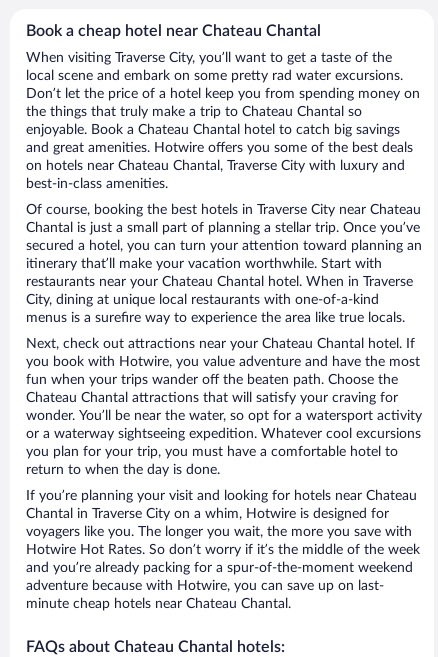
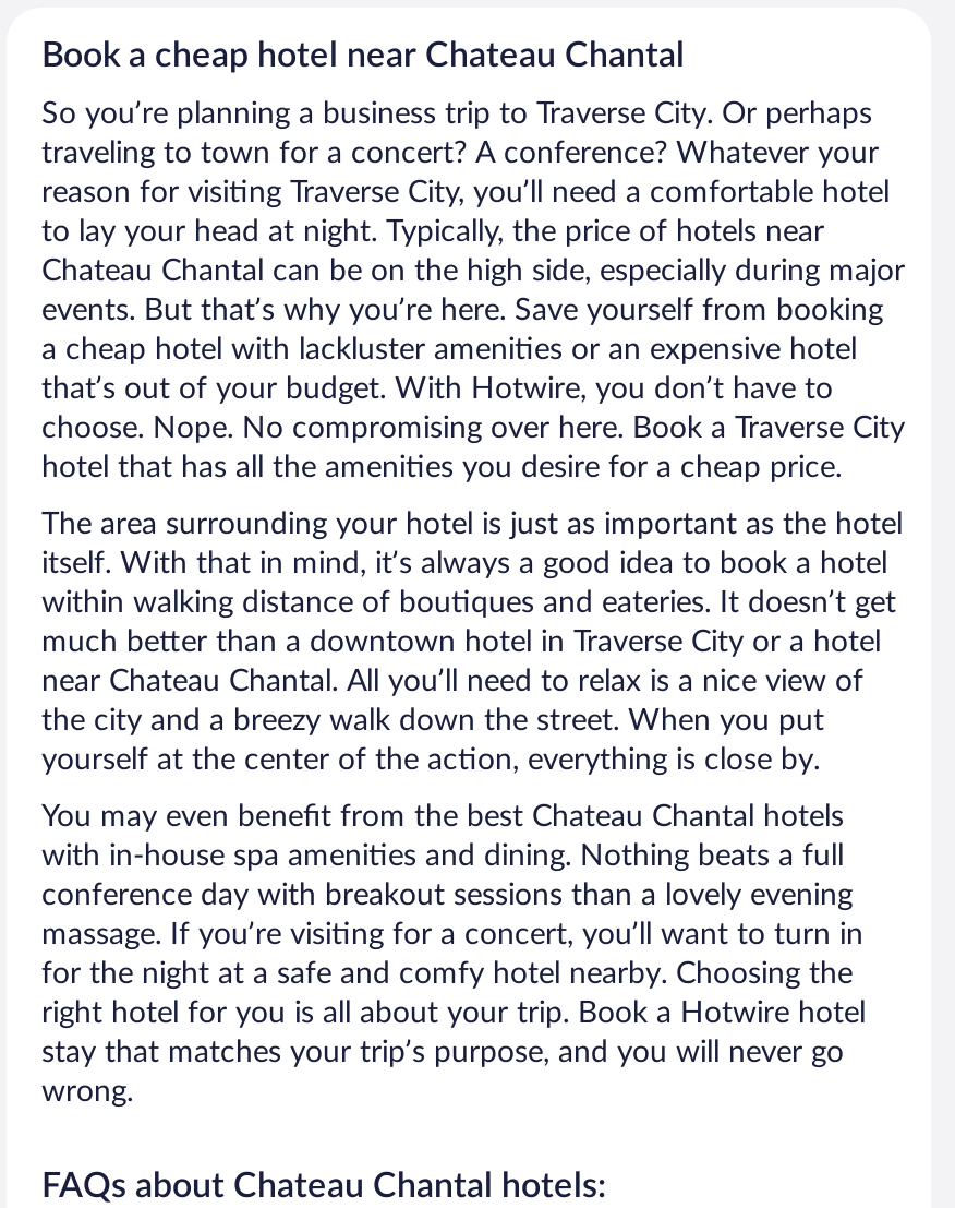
[26,51,422,611] When visiting Traverse City, you’ll want to get a taste of the | local scene and embark on some pretty rad water excursions. | Don’t let the price of a hotel keep you from spending money on | the things that truly make a trip to Chateau Chantal so | enjoyable. Book a Chateau Chantal hotel to catch big savings | and great amenities. Hotwire offers you some of the best deals | on hotels near Chateau Chantal, Traverse City with luxury and | best-in-class amenities. | Of course, booking the best hotels in Traverse City near Chateau | Chantal is just a small part of planning a stellar trip. Once you’ve | secured a hotel, you can turn your attention toward planning an | itinerary that’ll make your vacation worthwhile. Start with | restaurants near your Chateau Chantal hotel. When in Traverse | City, dining at unique local restaurants with one-of-a-kind | menus is a surefire way to experience the area like true locals. | Next, check out attractions near your Chateau Chantal hotel. If | you book with Hotwire, you value adventure and have the most | fun when your trips wander off the beaten path. Choose the | Chateau Chantal attractions that will satisfy your craving for | wonder. You’ll be near the water, so opt for a watersport activity | or a waterway sightseeing expedition. Whatever cool excursions | you plan for your trip, you must have a comfortable hotel to | return to when the day is done. | If you’re planning your visit and looking for hotels near Chateau | Chantal in Traverse City on a whim, Hotwire is designed for | voyagers like you. The longer you wait, the more you save with | Hotwire Hot Rates. So don’t worry if it’s the middle of the week | and you’re already packing for a spur-of-the-moment weekend | adventure because with Hotwire, you can save up on last- | minute cheap hotels near Chateau Chantal. -> [41,100,905,1108] So you’re planning a business trip to Traverse City. Or perhaps | traveling to town for a concert? A conference? Whatever your | reason for visiting Traverse City, you’ll need a comfortable hotel | to lay your head at night. Typically, the price of hotels near | Chateau Chantal can be on the high side, especially during major | events. But that’s why you’re here. Save yourself from booking | a cheap hotel with lackluster amenities or an expensive hotel | that’s out of your budget. With Hotwire, you don’t have to | choose. Nope. No compromising over here. Book a Traverse City | hotel that has all the amenities you desire for a cheap price. | The area surrounding your hotel is just as important as the hotel | itself. With that in mind, it’s always a good idea to book a hotel | within walking distance of boutiques and eateries. It doesn’t get | much better than a downtown hotel in Traverse City or a hotel | near Chateau Chantal. All you’ll need to relax is a nice view of | the city and a breezy walk down the street. When you put | yourself at the center of the action, everything is close by. | You may even benefit from the best Chateau Chantal hotels | with in-house spa amenities and dining. Nothing beats a full | conference day with breakout sessions than a lovely evening | massage. If you’re visiting for a concert, you’ll want to turn in | for the night at a safe and comfy hotel nearby. Choosing the | right hotel for you is all about your trip. Book a Hotwire hotel | stay that matches your trip’s purpose, and you will never go | wrong.

